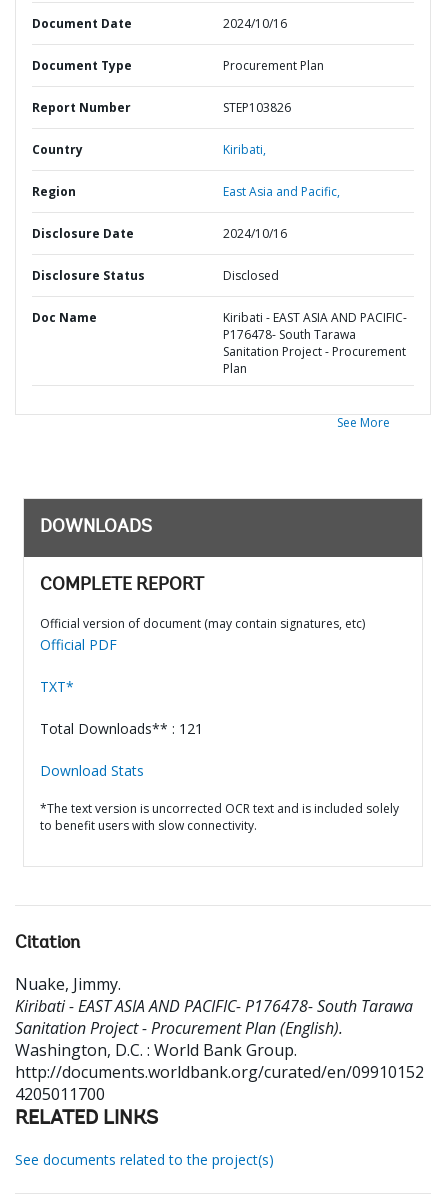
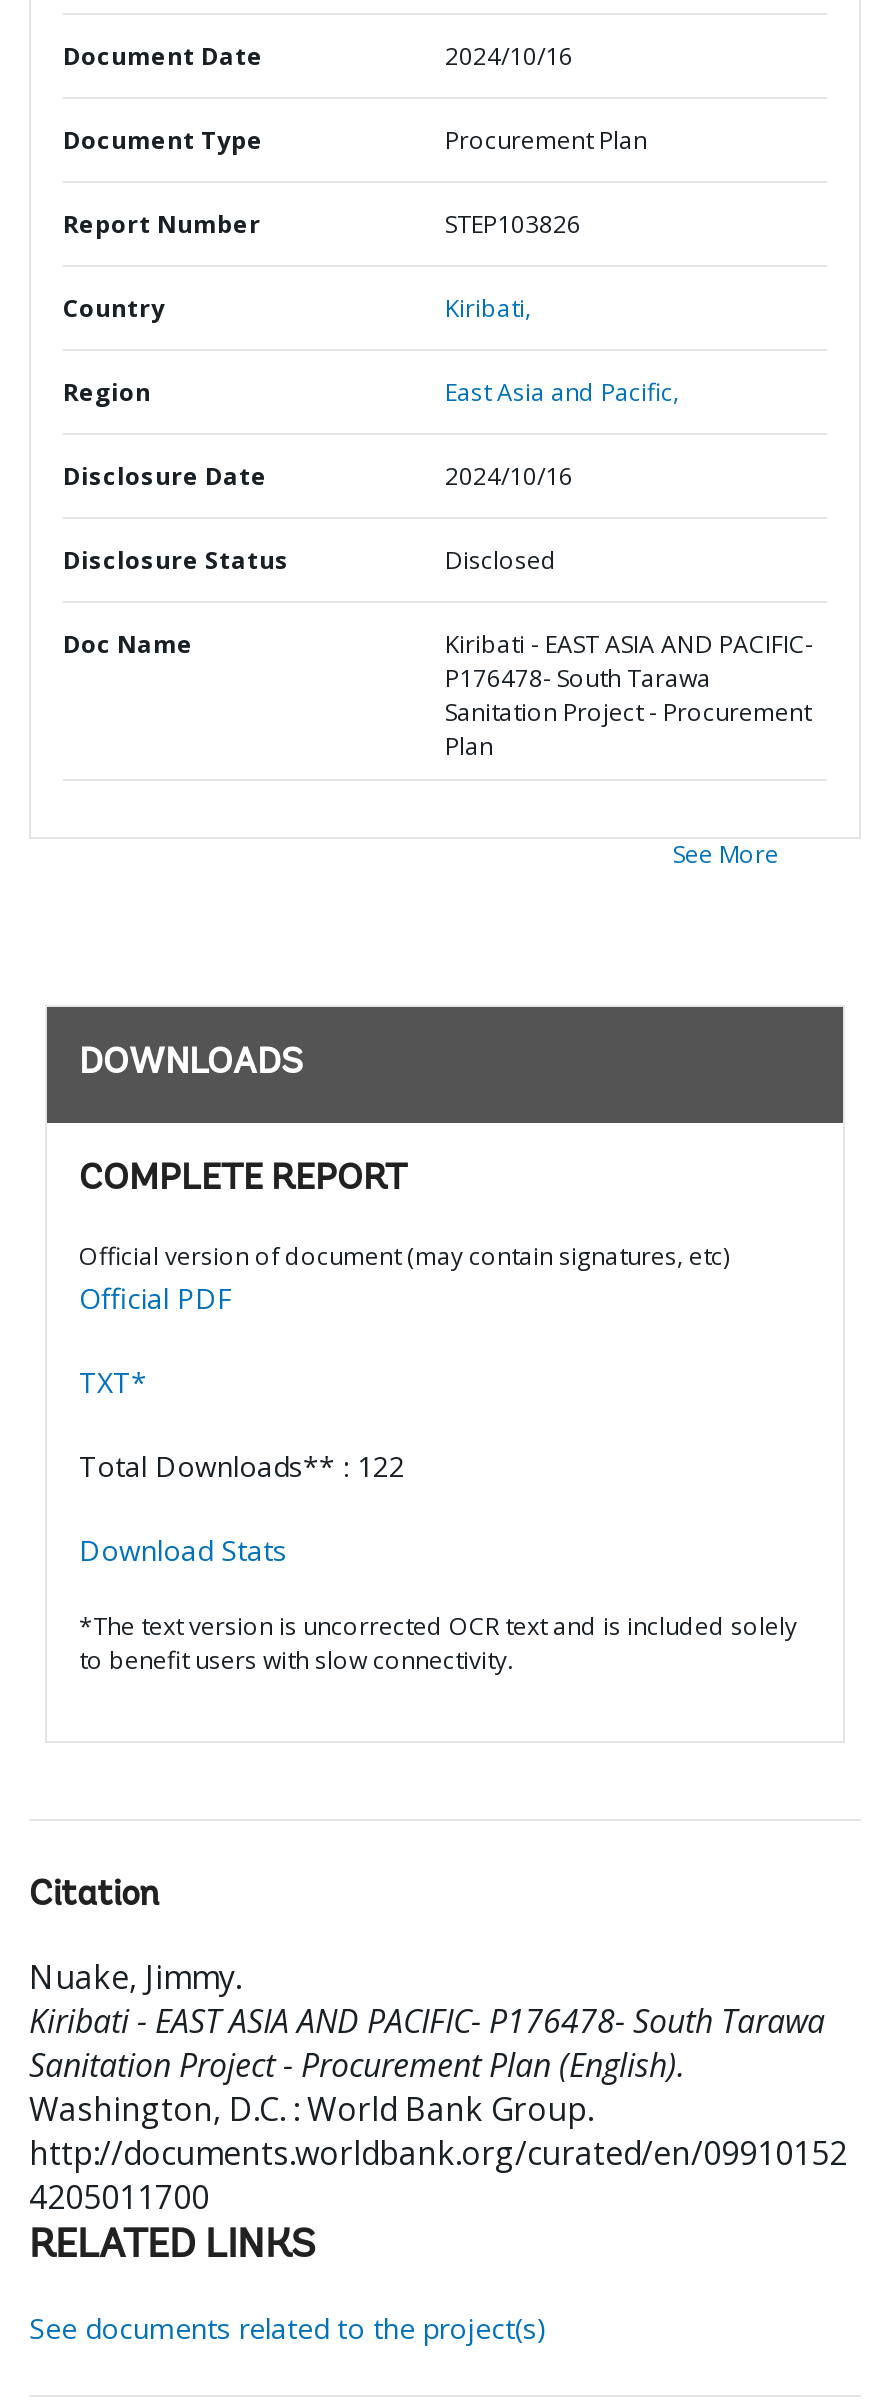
[40,719,203,738] Total Downloads** : 121 -> [79,1447,405,1485] Total Downloads** : 122

